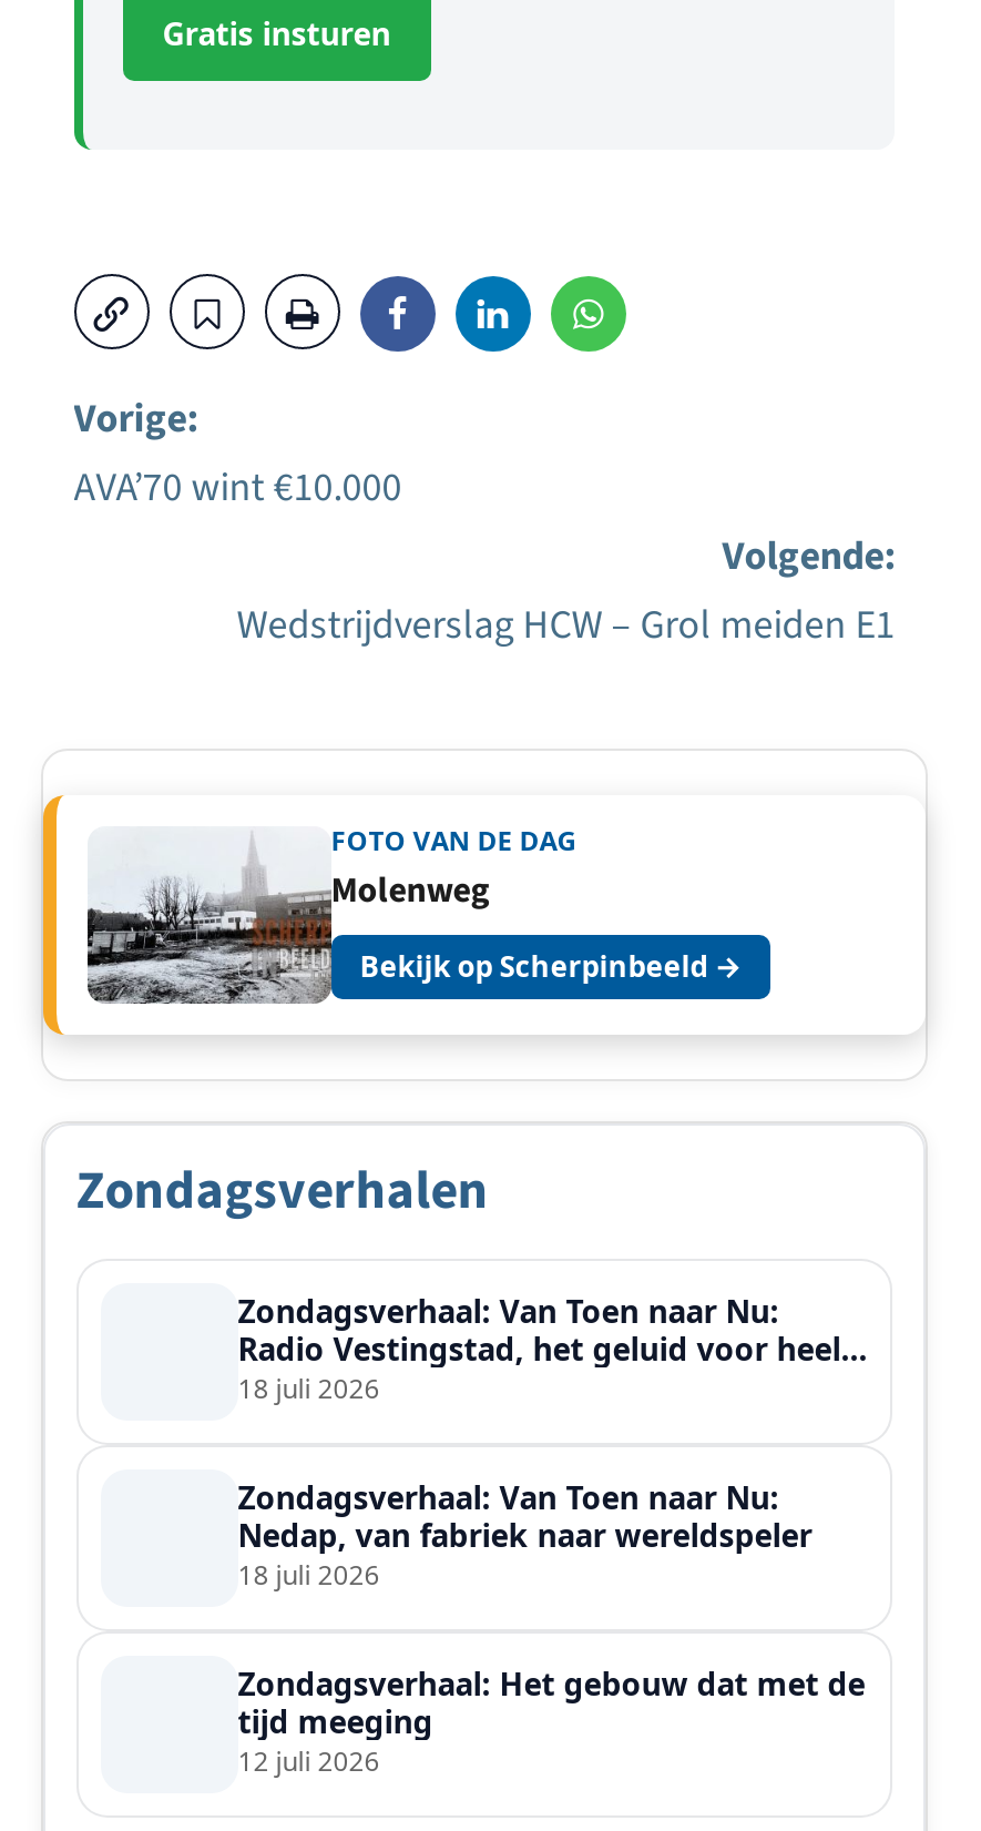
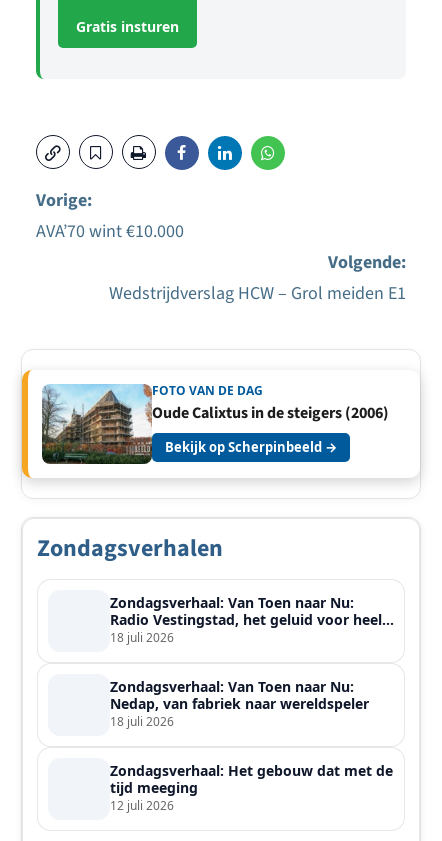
[88,828,490,1006] [image] | Molenweg -> [41,384,389,465] [image] | Oude Calixtus in de steigers (2006)

